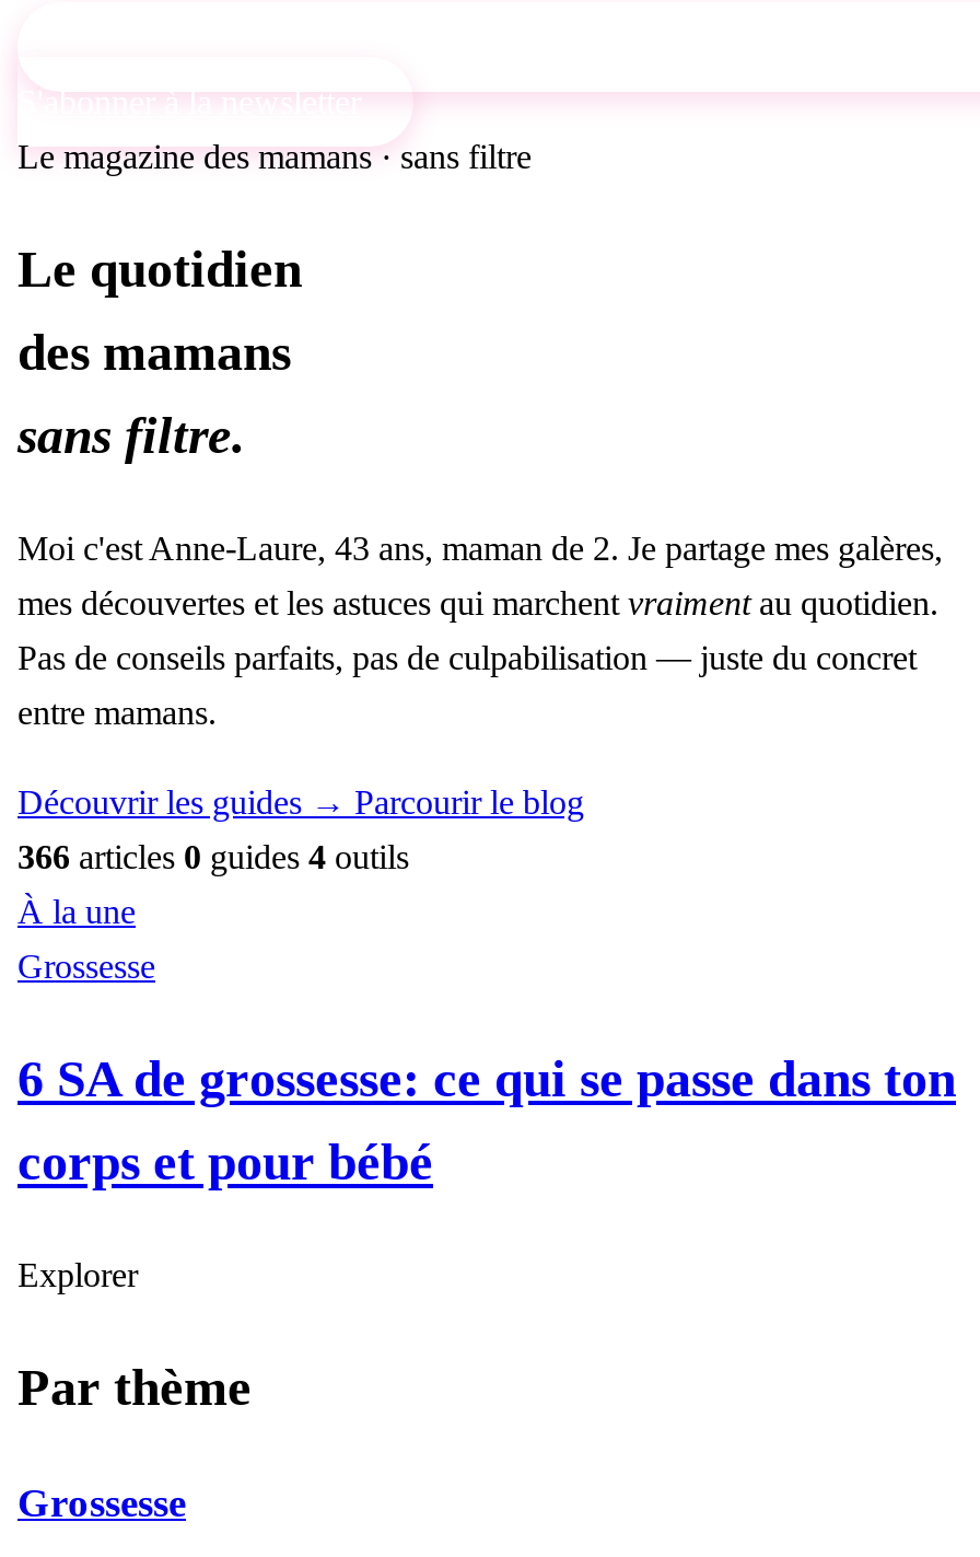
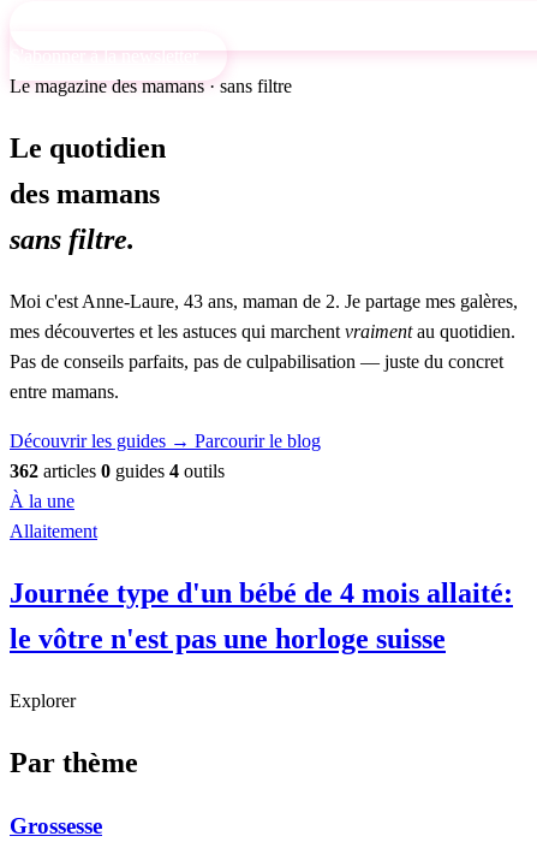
[17,838,409,875] 366 articles 0 guides 4 outils -> [10,460,225,481] 362 articles 0 guides 4 outils
[17,947,155,984] Grossesse -> [10,521,97,541] Allaitement
[17,1050,956,1107] 6 SA de grossesse: ce qui se passe dans ton -> [10,577,513,608] Journée type d'un bébé de 4 mois allaité:
[17,1133,433,1190] corps et pour bébé -> [10,623,446,654] le vôtre n'est pas une horloge suisse

